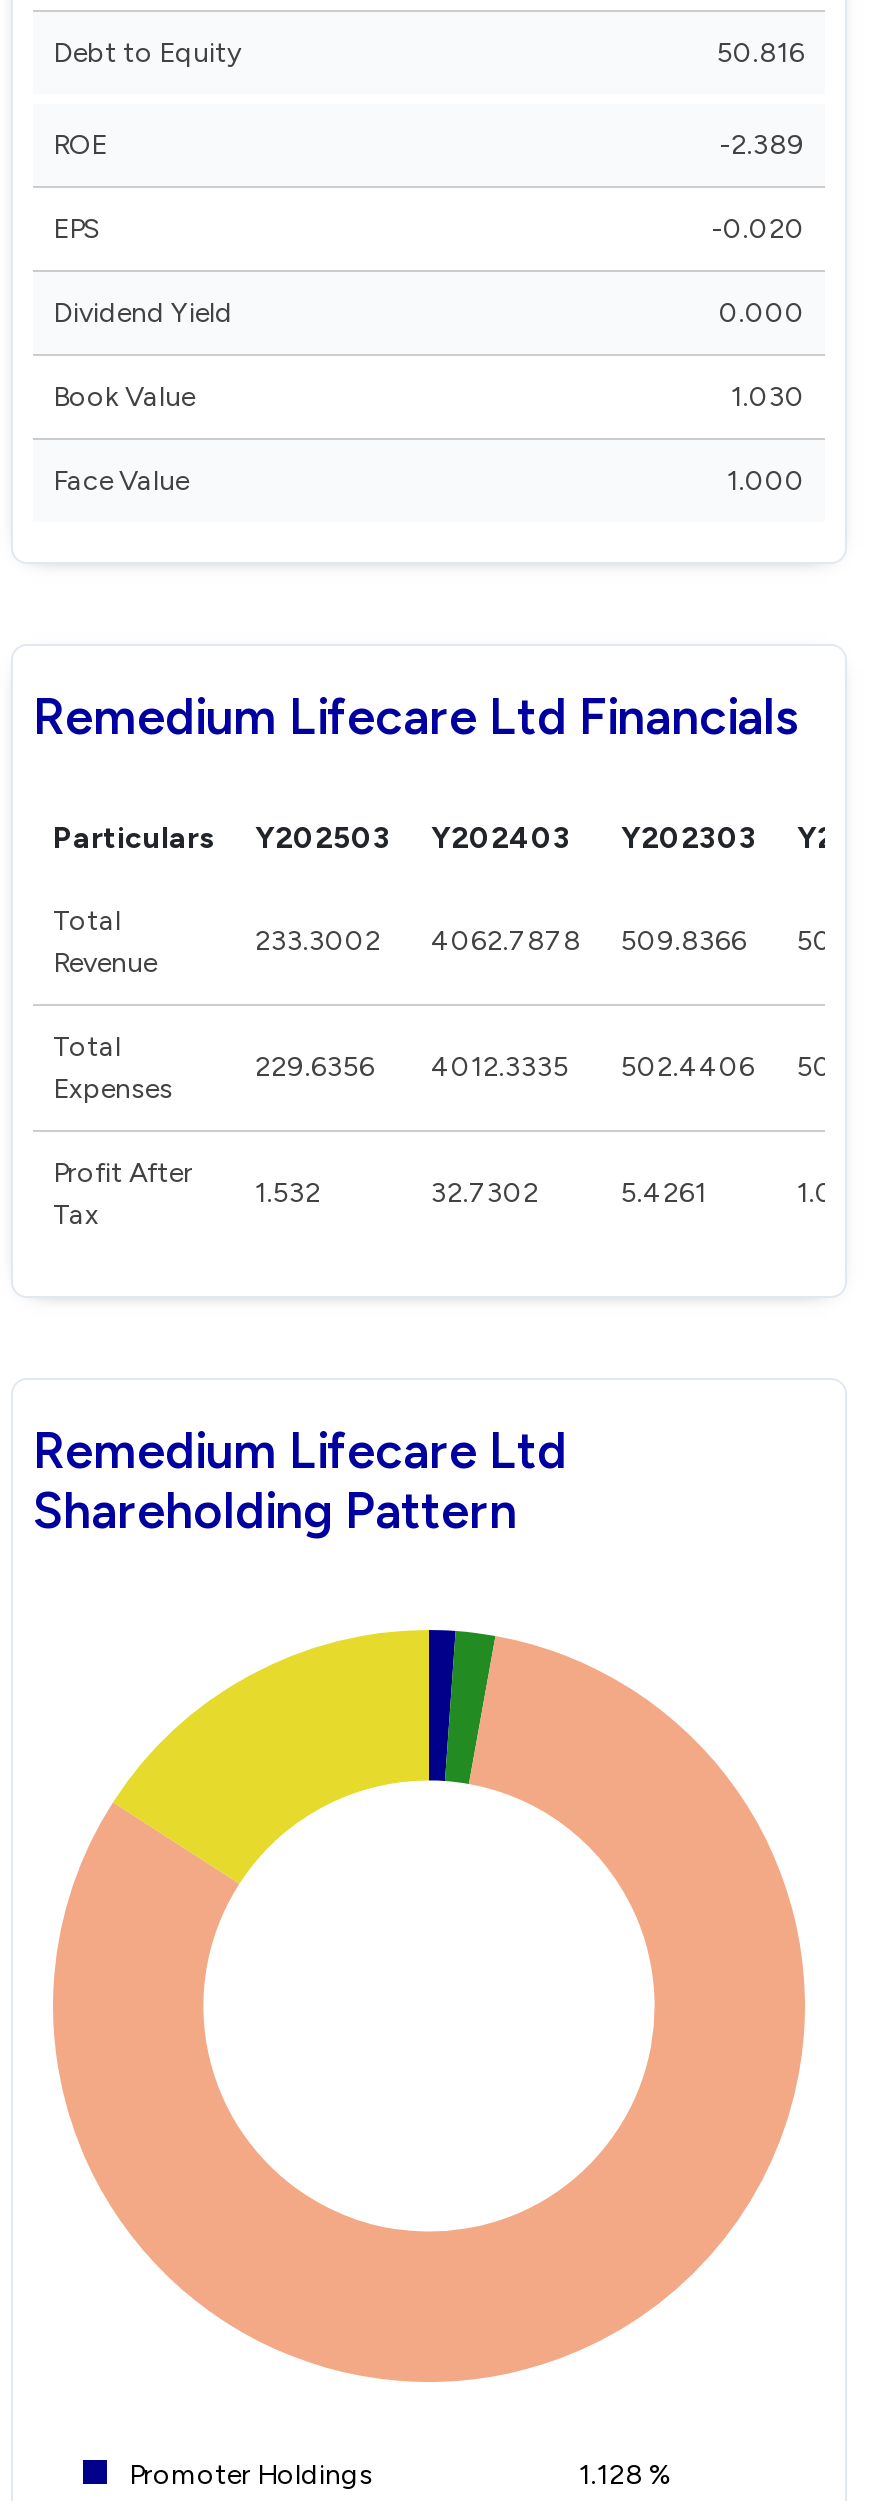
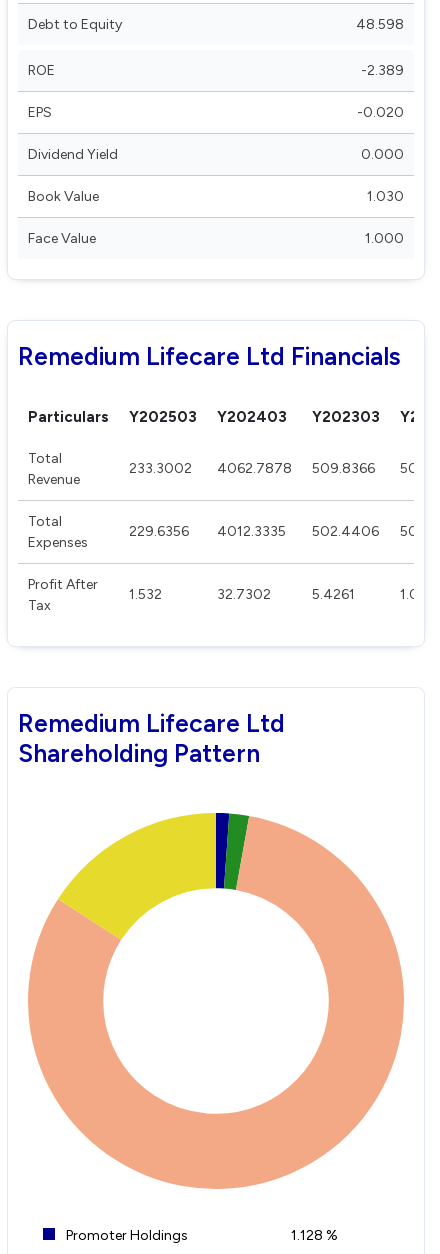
[717,36,805,70] 50.816 -> [356,16,404,33] 48.598

